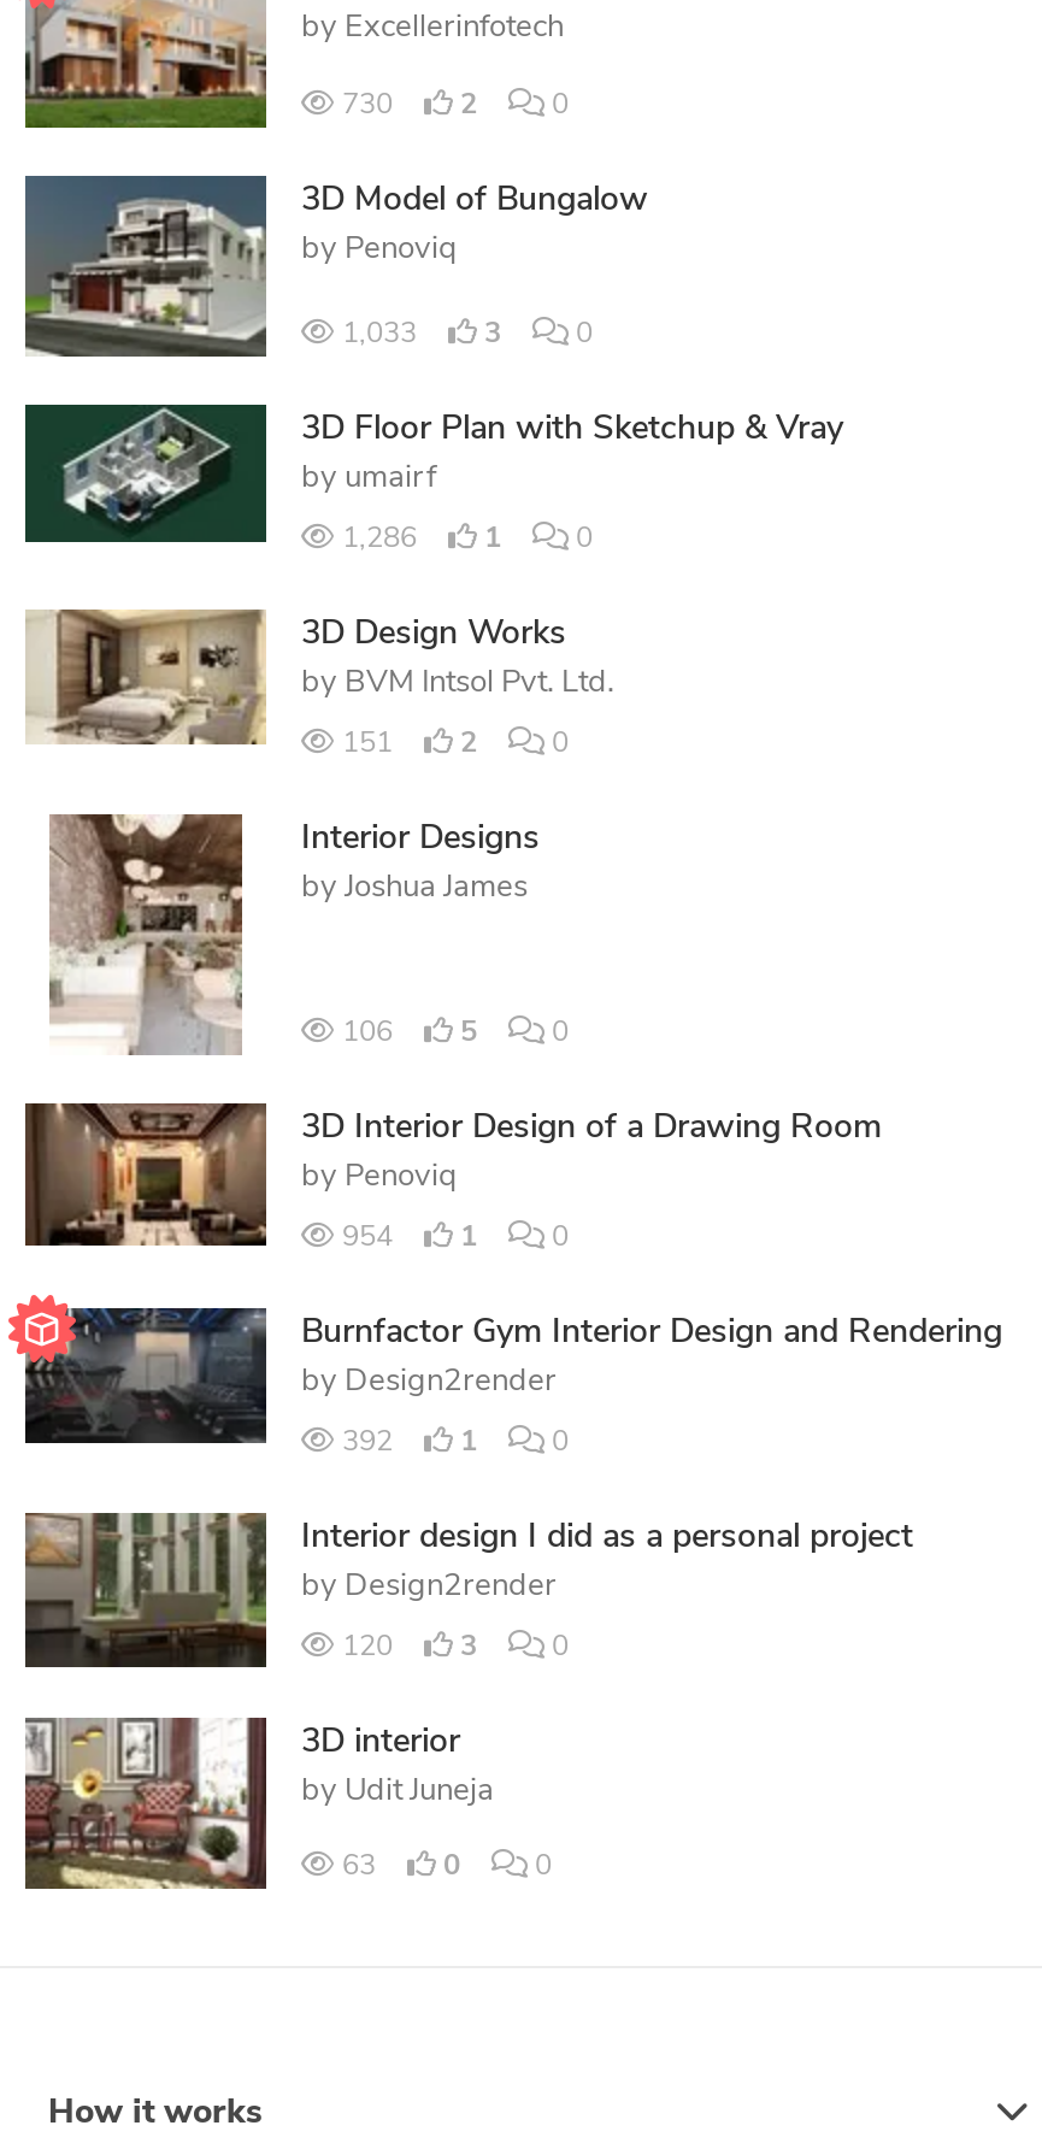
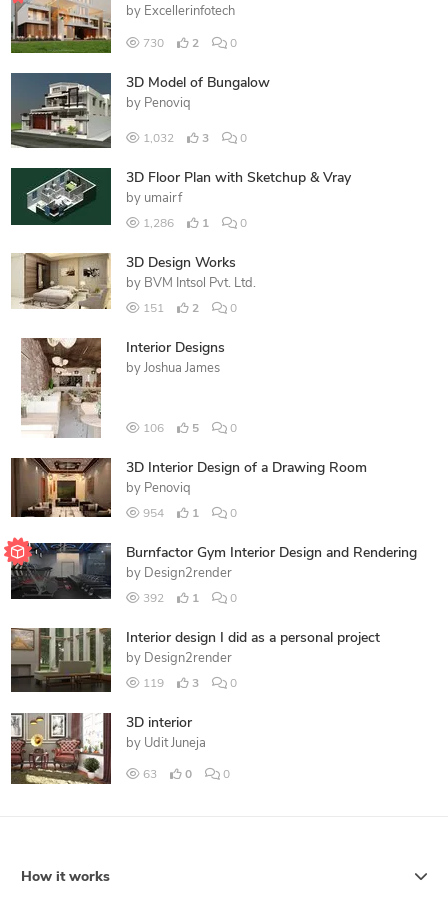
[335,319,424,348] 1,033 -> [139,132,176,144] 1,032
[335,1632,400,1661] 120 -> [139,677,166,689] 119

